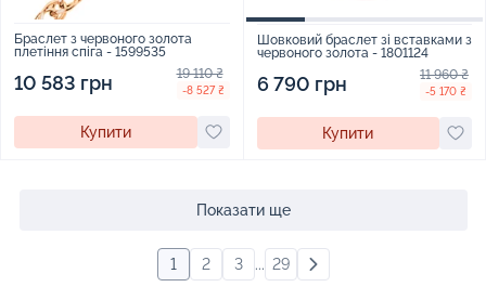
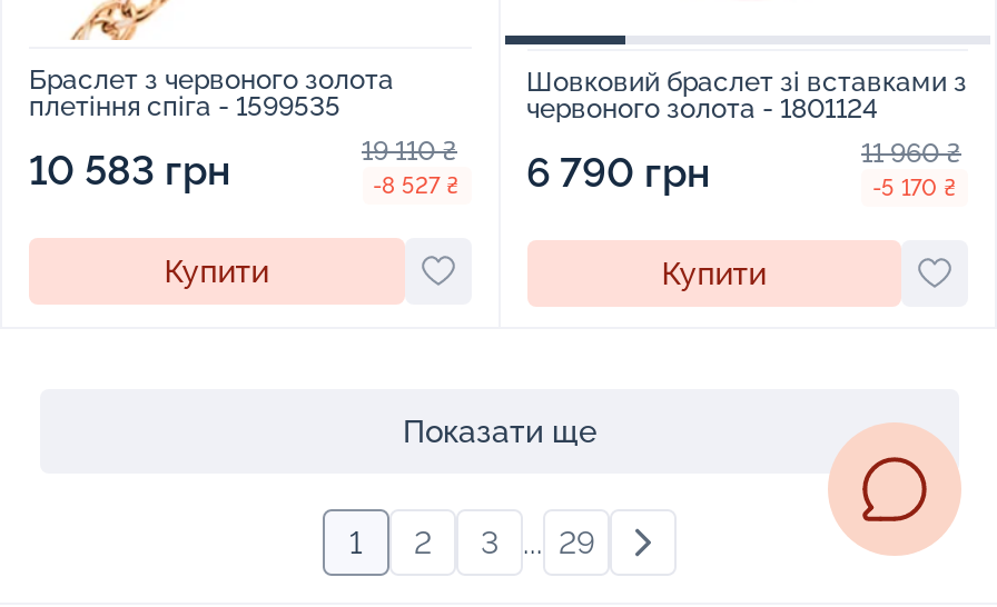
none -> [826,422,964,558] [image]

